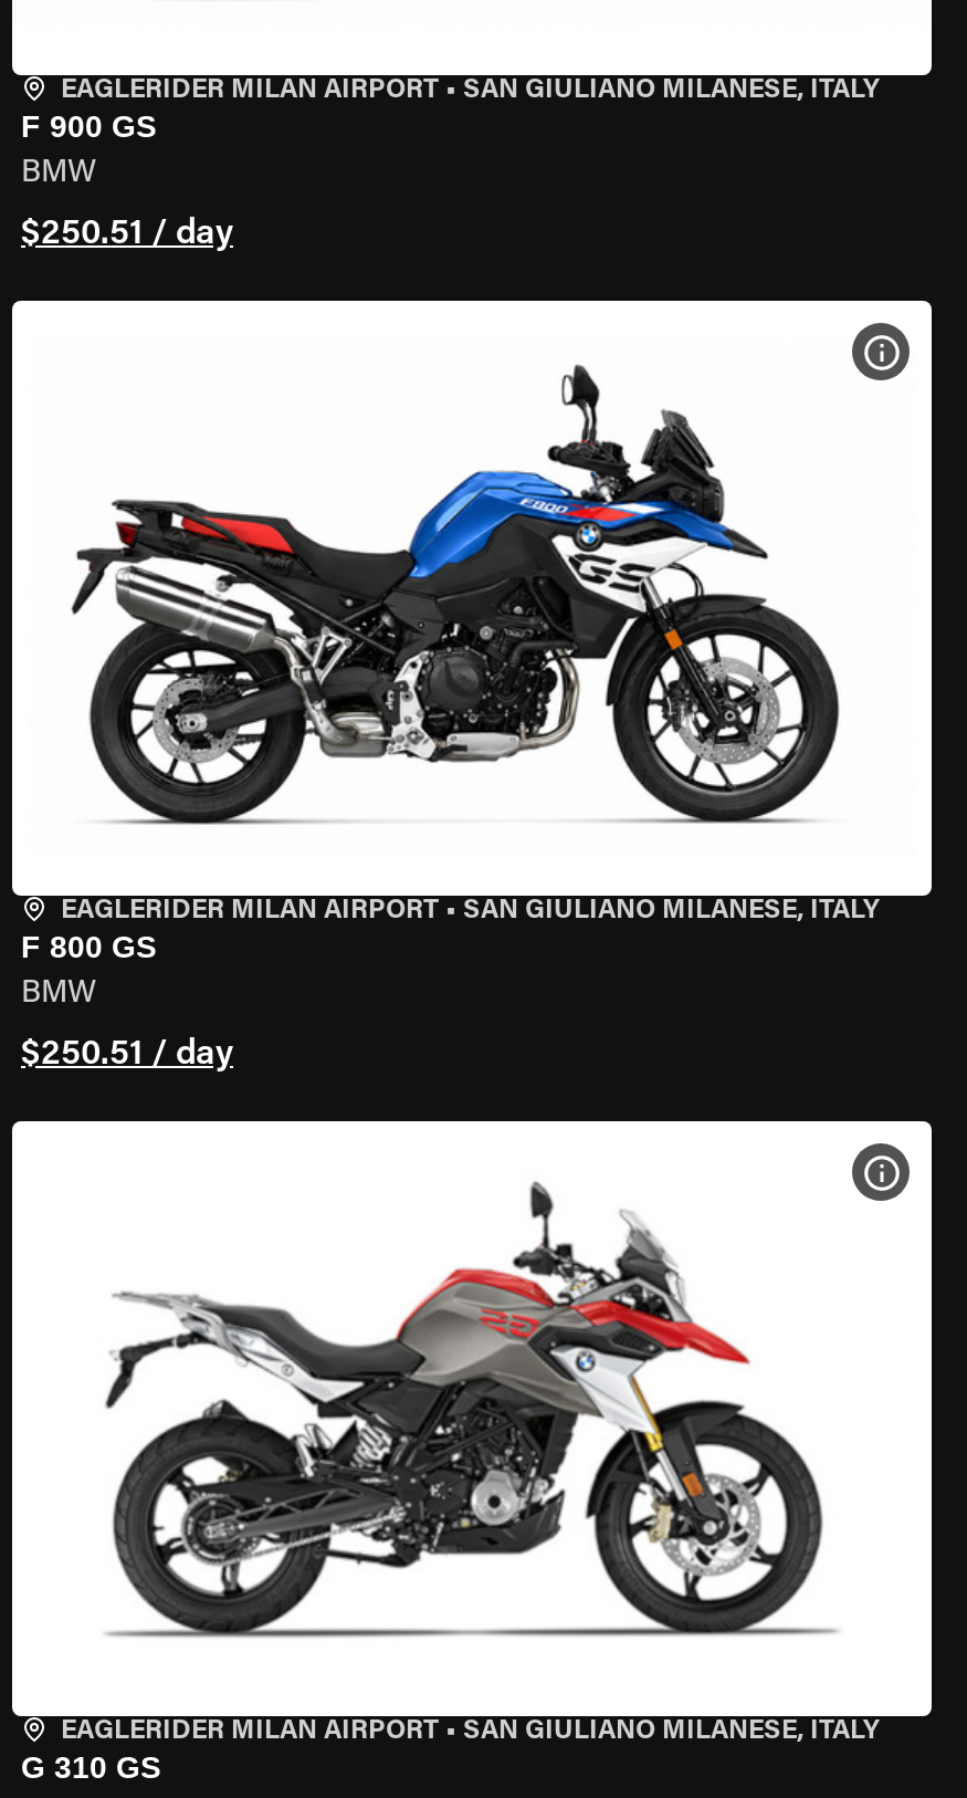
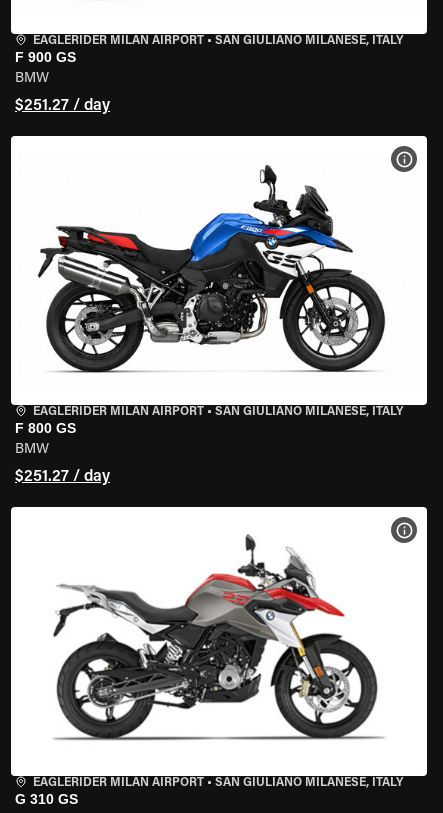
[21,217,233,252] $250.51 / day -> [15,98,110,114] $251.27 / day
[21,1037,233,1073] $250.51 / day -> [15,469,110,485] $251.27 / day

